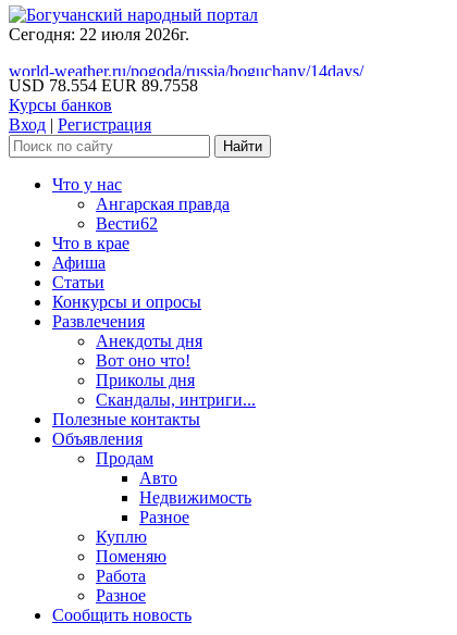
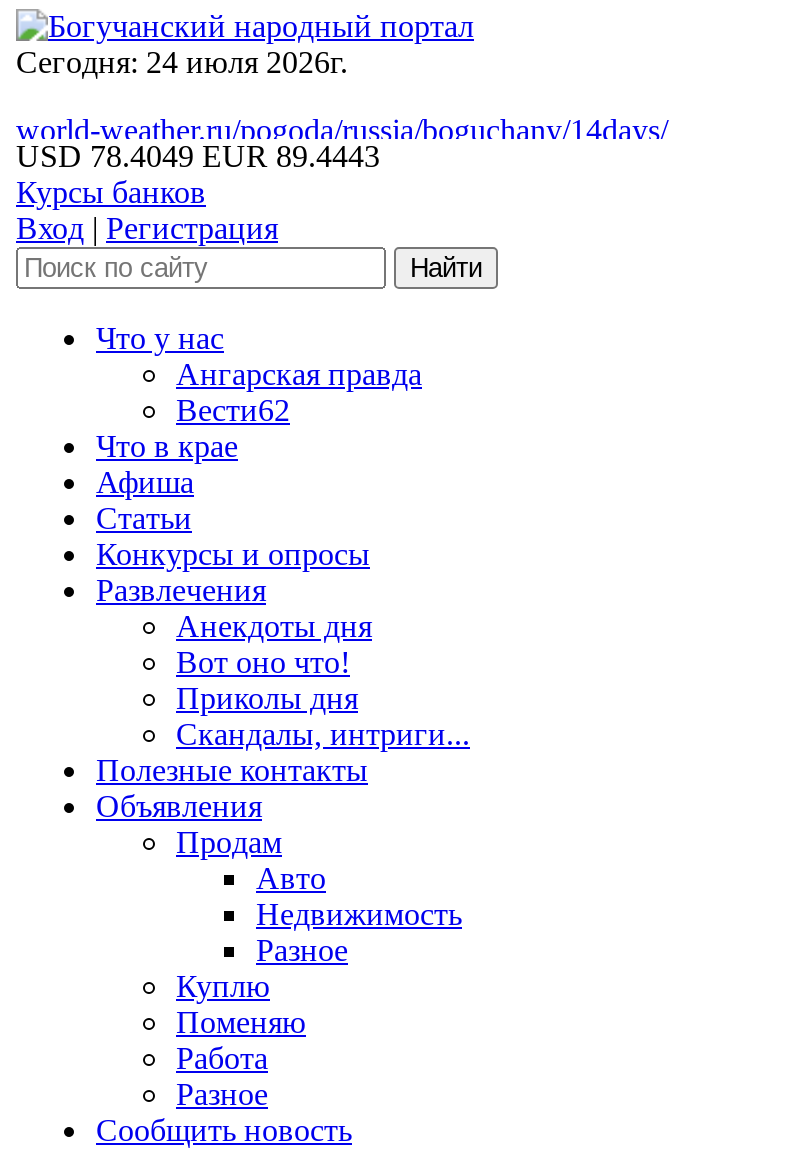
[9,25,189,43] Сегодня: 22 июля 2026г. -> [16,45,348,79] Сегодня: 24 июля 2026г.
[9,76,198,95] USD 78.554 EUR 89.7558 -> [16,139,380,173] USD 78.4049 EUR 89.4443

